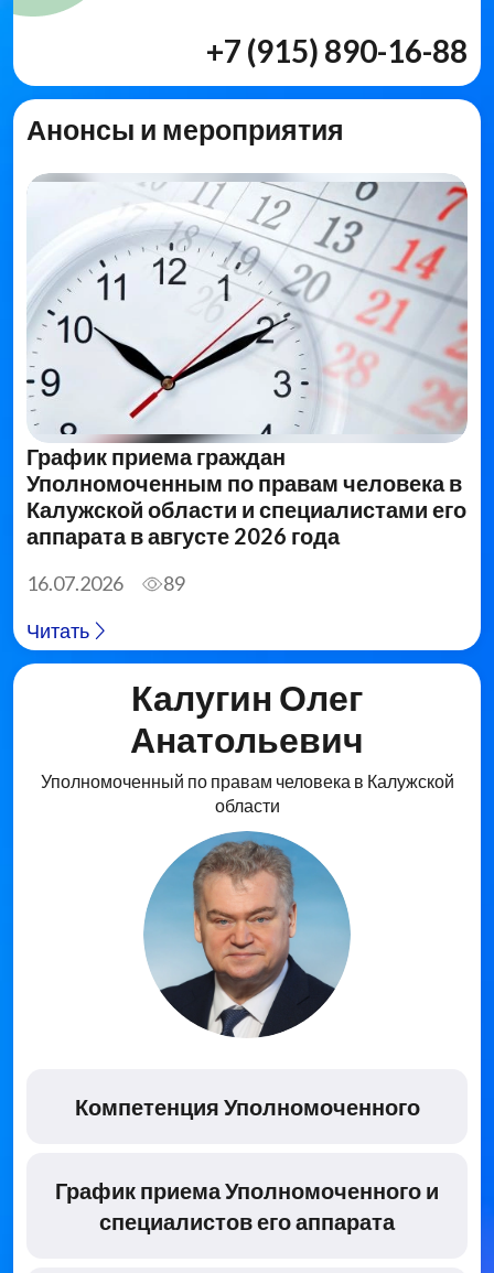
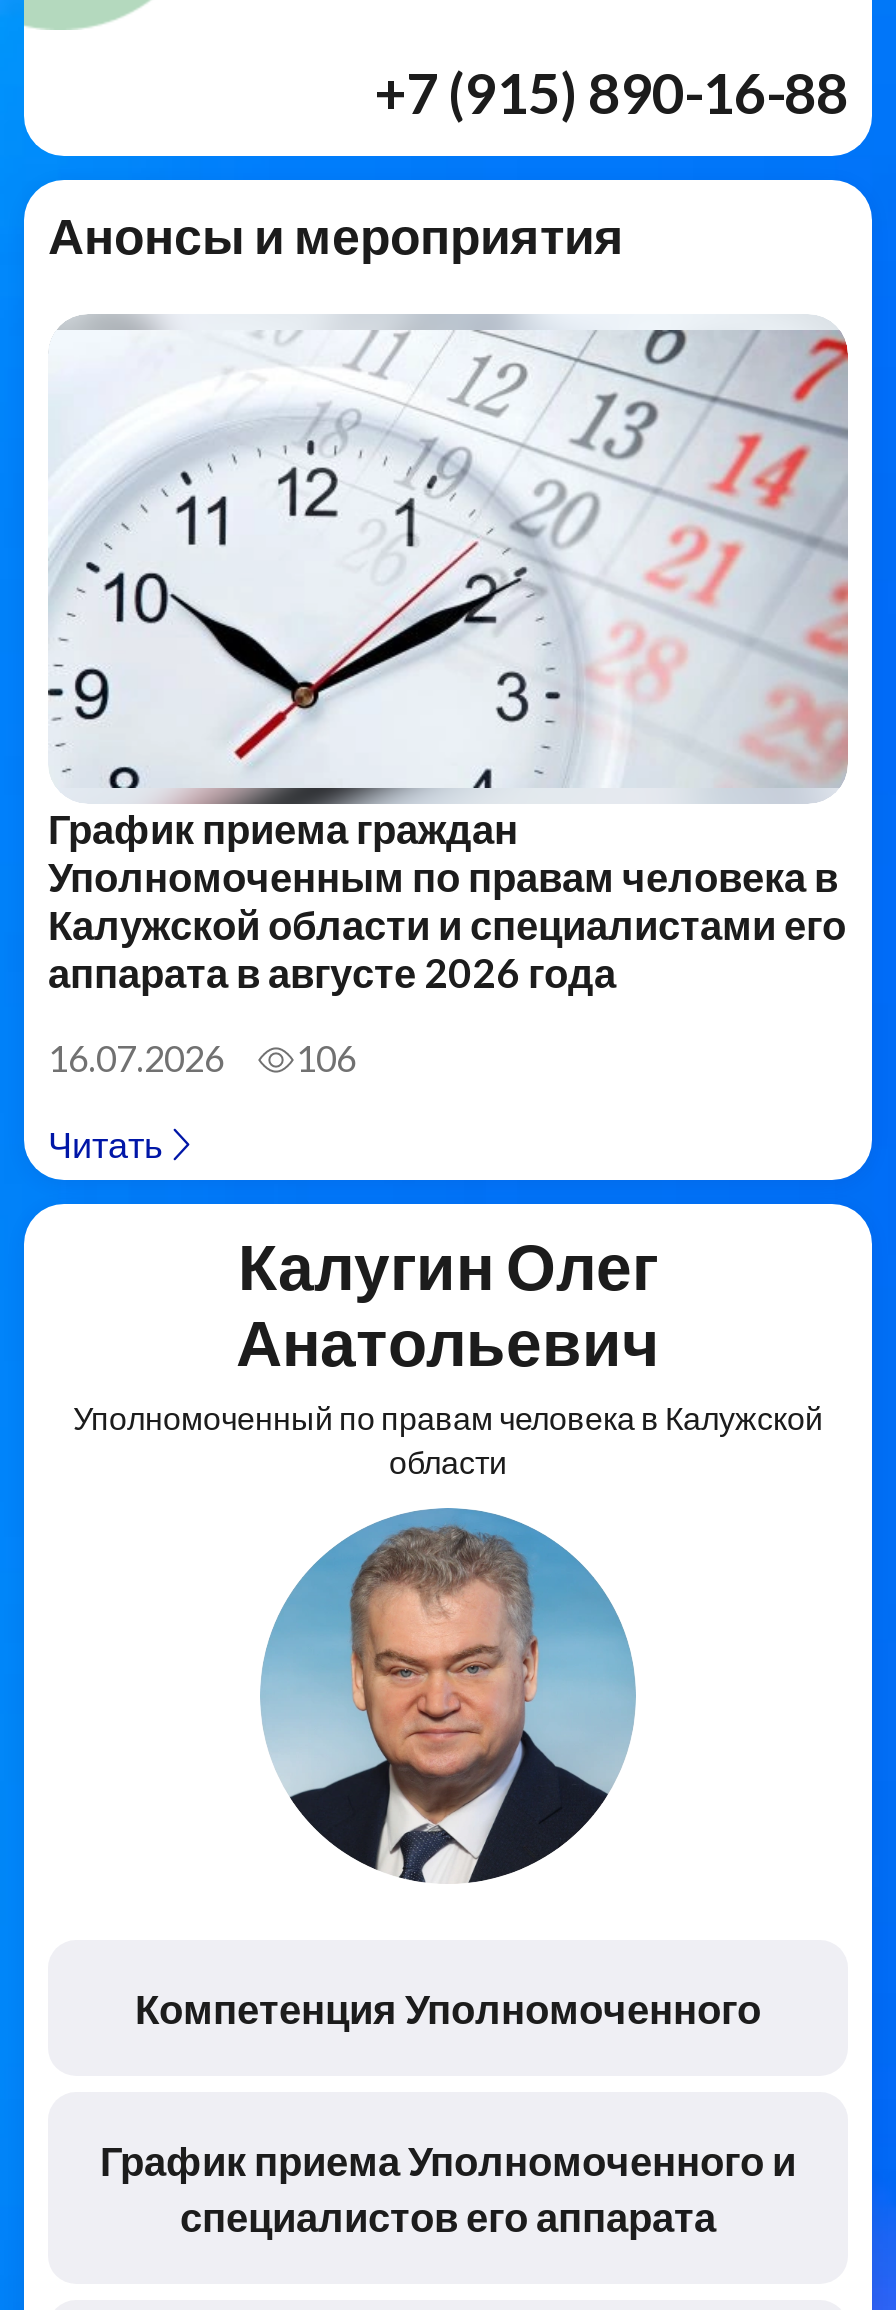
[26,571,185,595] 16.07.2026 89 -> [48,1036,356,1080] 16.07.2026 106

